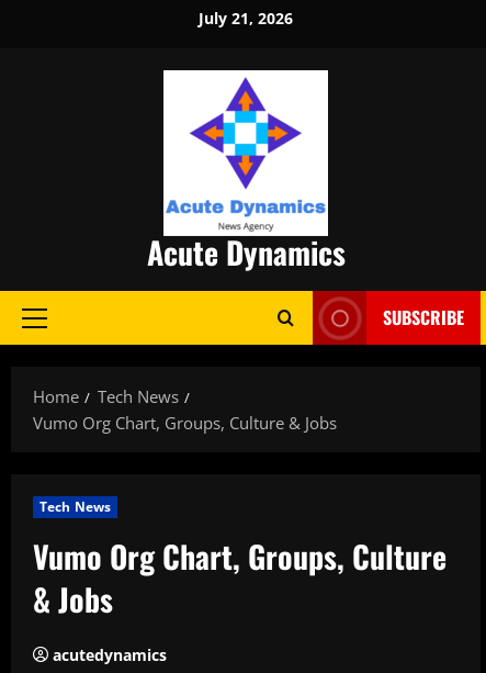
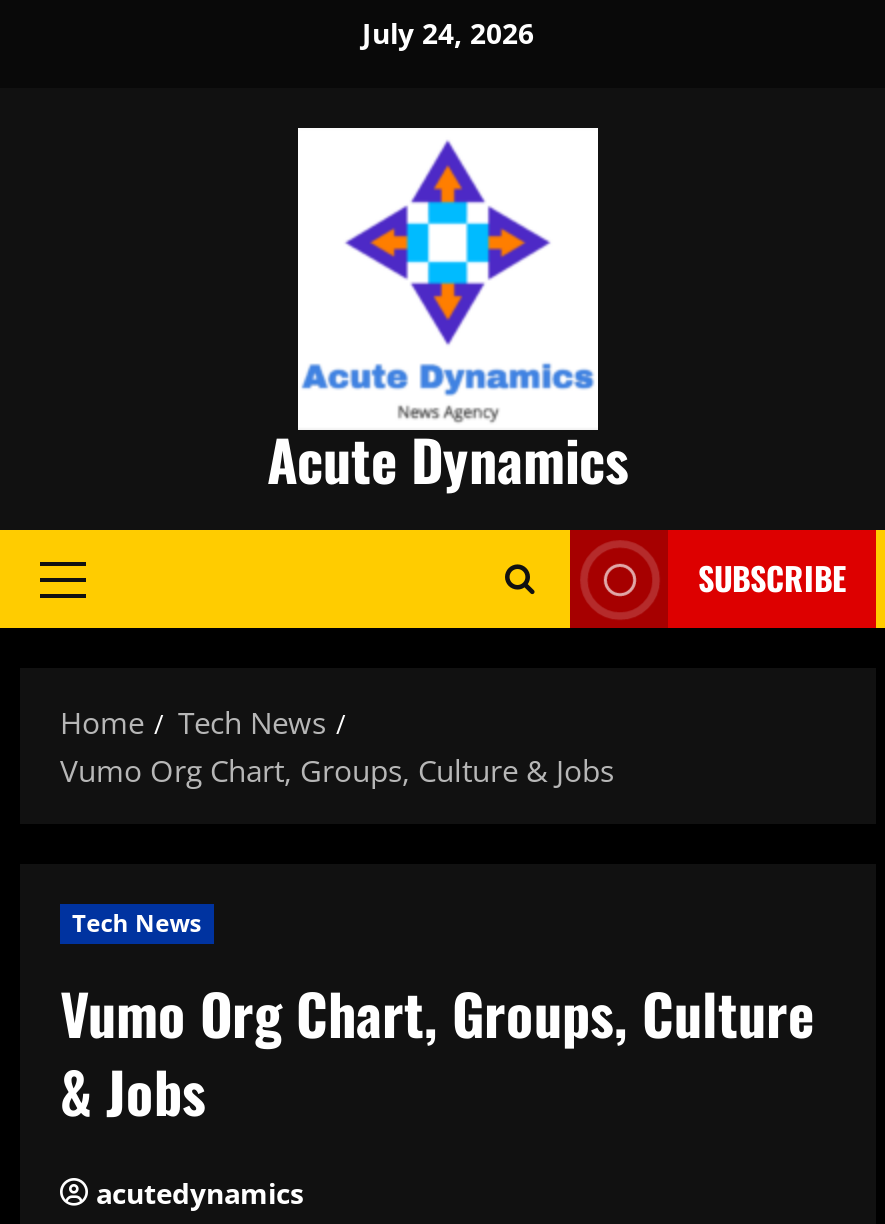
[199,8,293,29] July 21, 2026 -> [362,14,534,52] July 24, 2026

